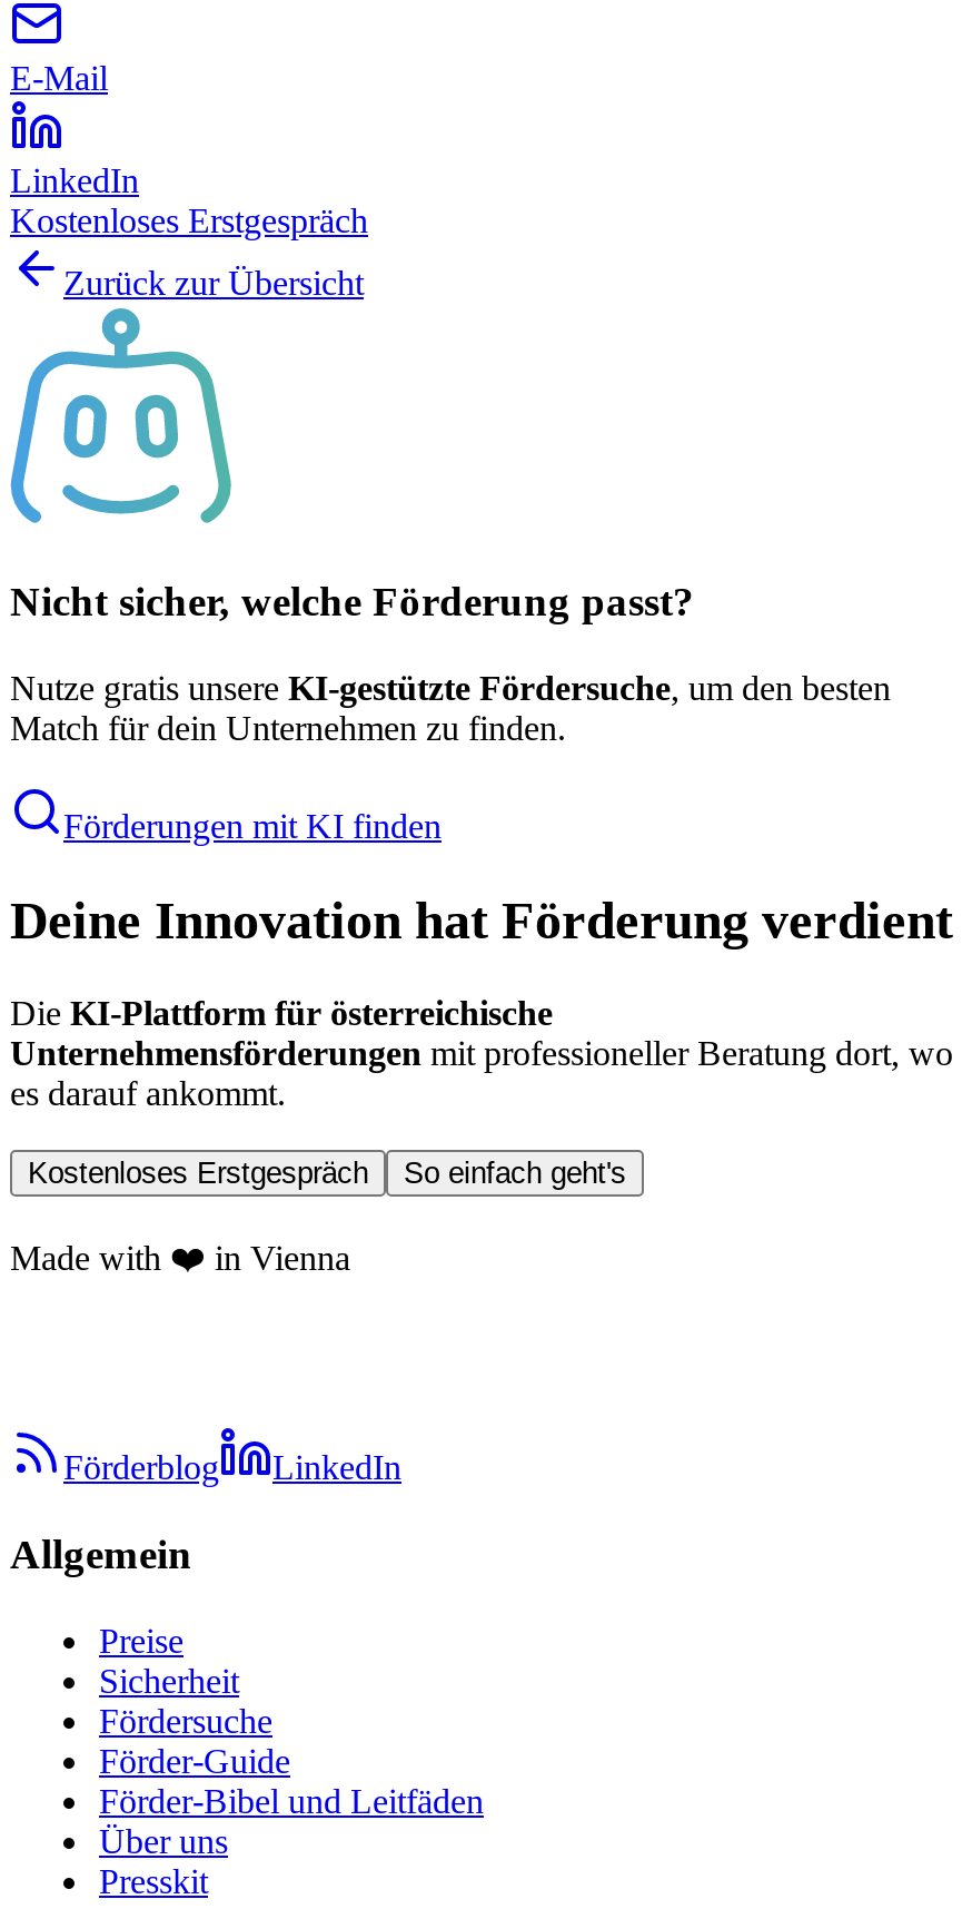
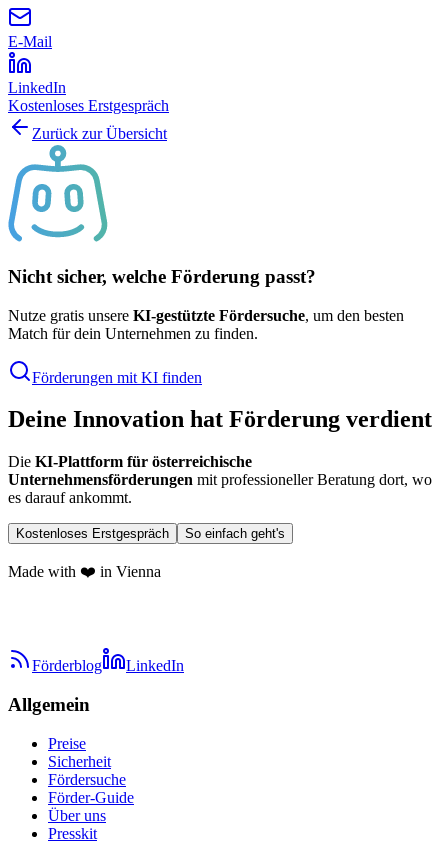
[99,1782,484,1820] Förder-Bibel und Leitfäden -> none

